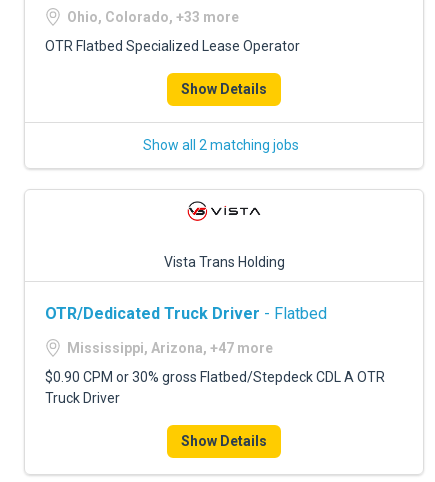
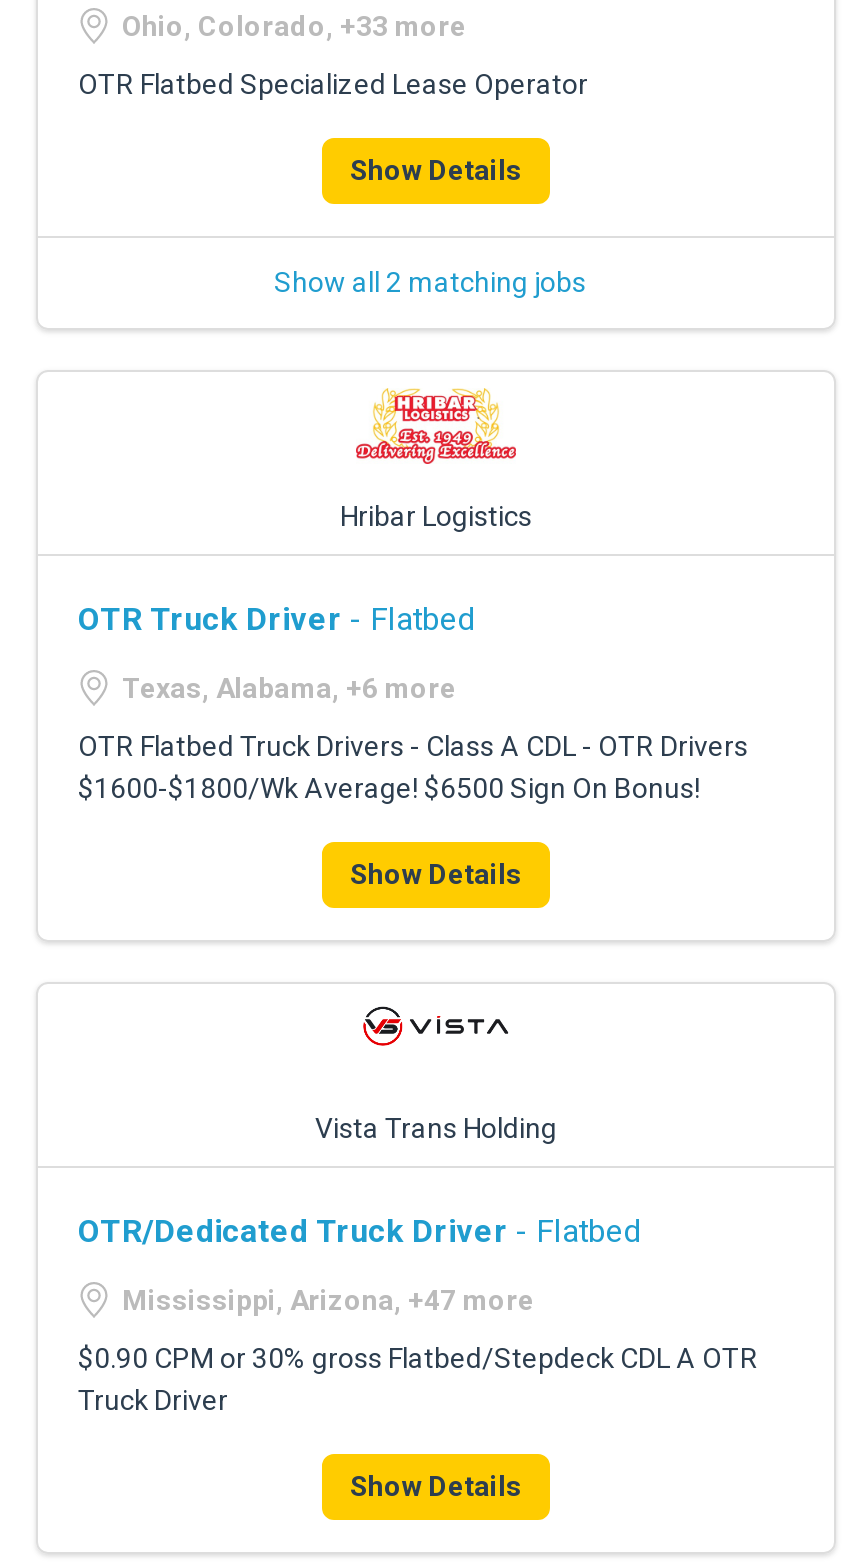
none -> [78,388,748,890] [image] | Hribar Logistics | OTR Truck Driver - Flatbed | Texas, Alabama, +6 more | OTR Flatbed Truck Drivers - Class A CDL - OTR Drivers | $1600-$1800/Wk Average! $6500 Sign On Bonus! | Show Details

